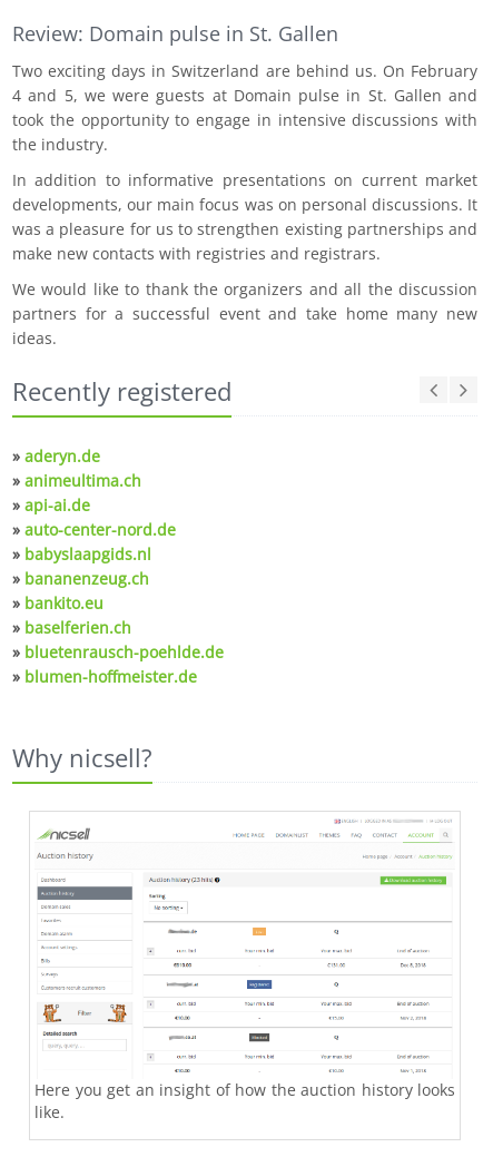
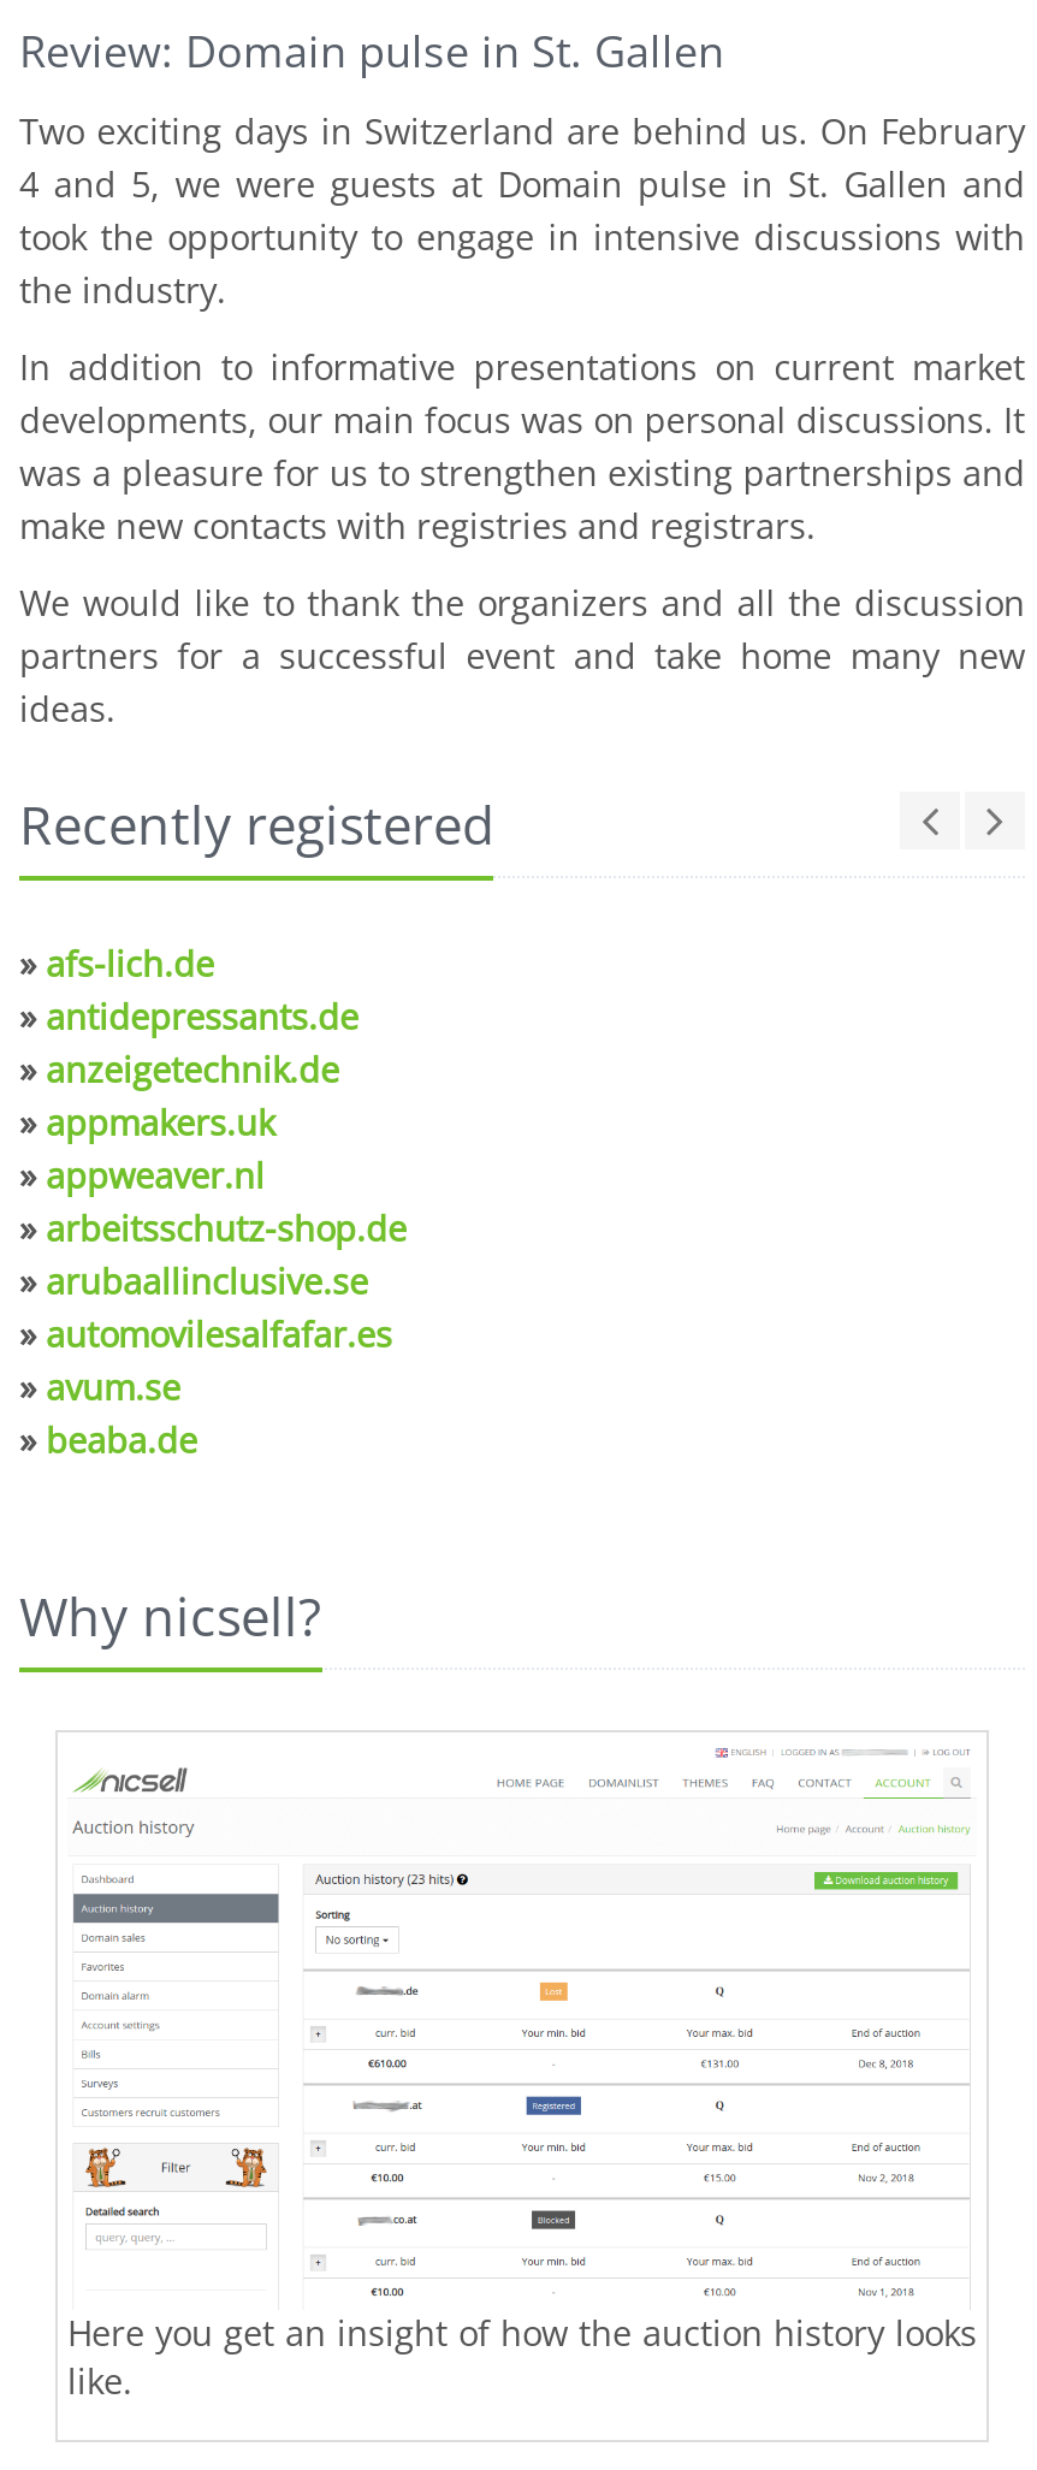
[12,446,224,687] » aderyn.de | » animeultima.ch | » api-ai.de | » auto-center-nord.de | » babyslaapgids.nl | » bananenzeug.ch | » bankito.eu | » baselferien.ch | » bluetenrausch-poehlde.de | » blumen-hoffmeister.de -> [19,941,407,1463] » afs-lich.de | » antidepressants.de | » anzeigetechnik.de | » appmakers.uk | » appweaver.nl | » arbeitsschutz-shop.de | » arubaallinclusive.se | » automovilesalfafar.es | » avum.se | » beaba.de

